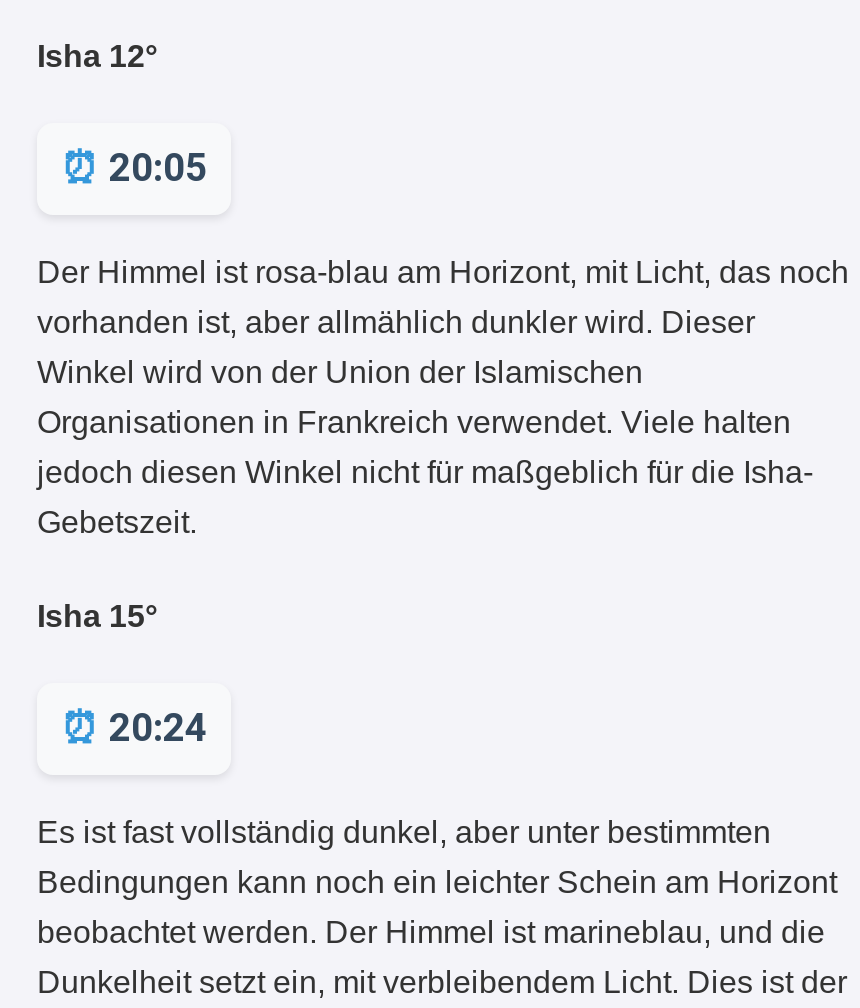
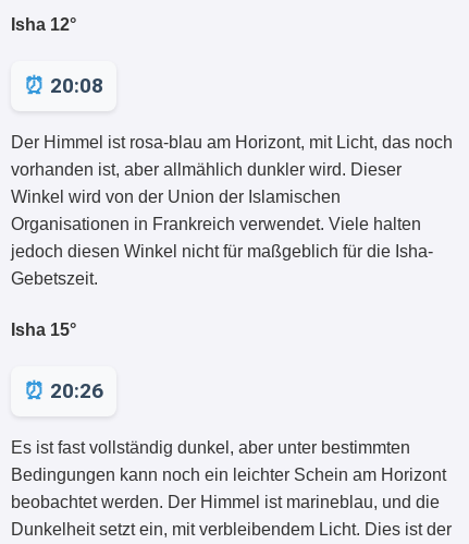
[109,145,207,191] 20:05 -> [50,73,103,98] 20:08
[109,705,207,751] 20:24 -> [50,378,103,403] 20:26

